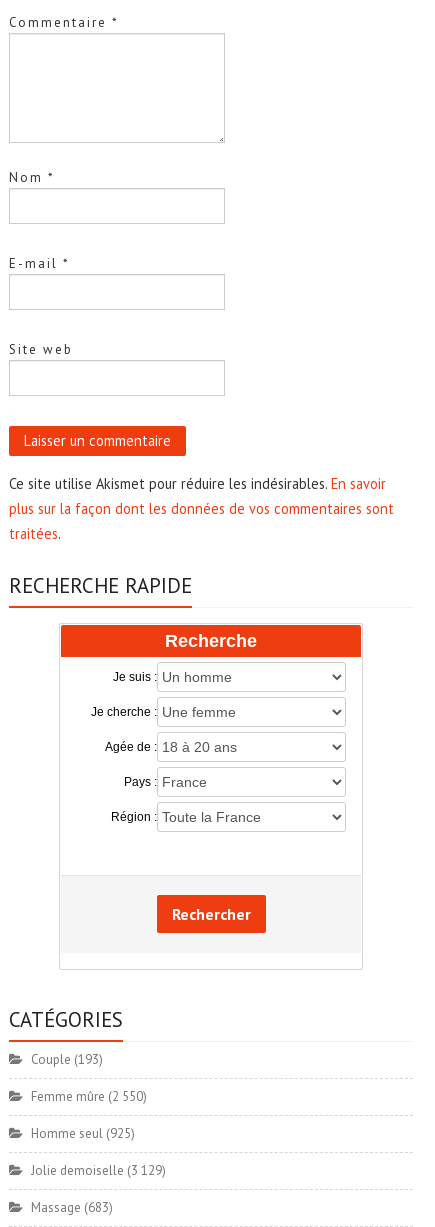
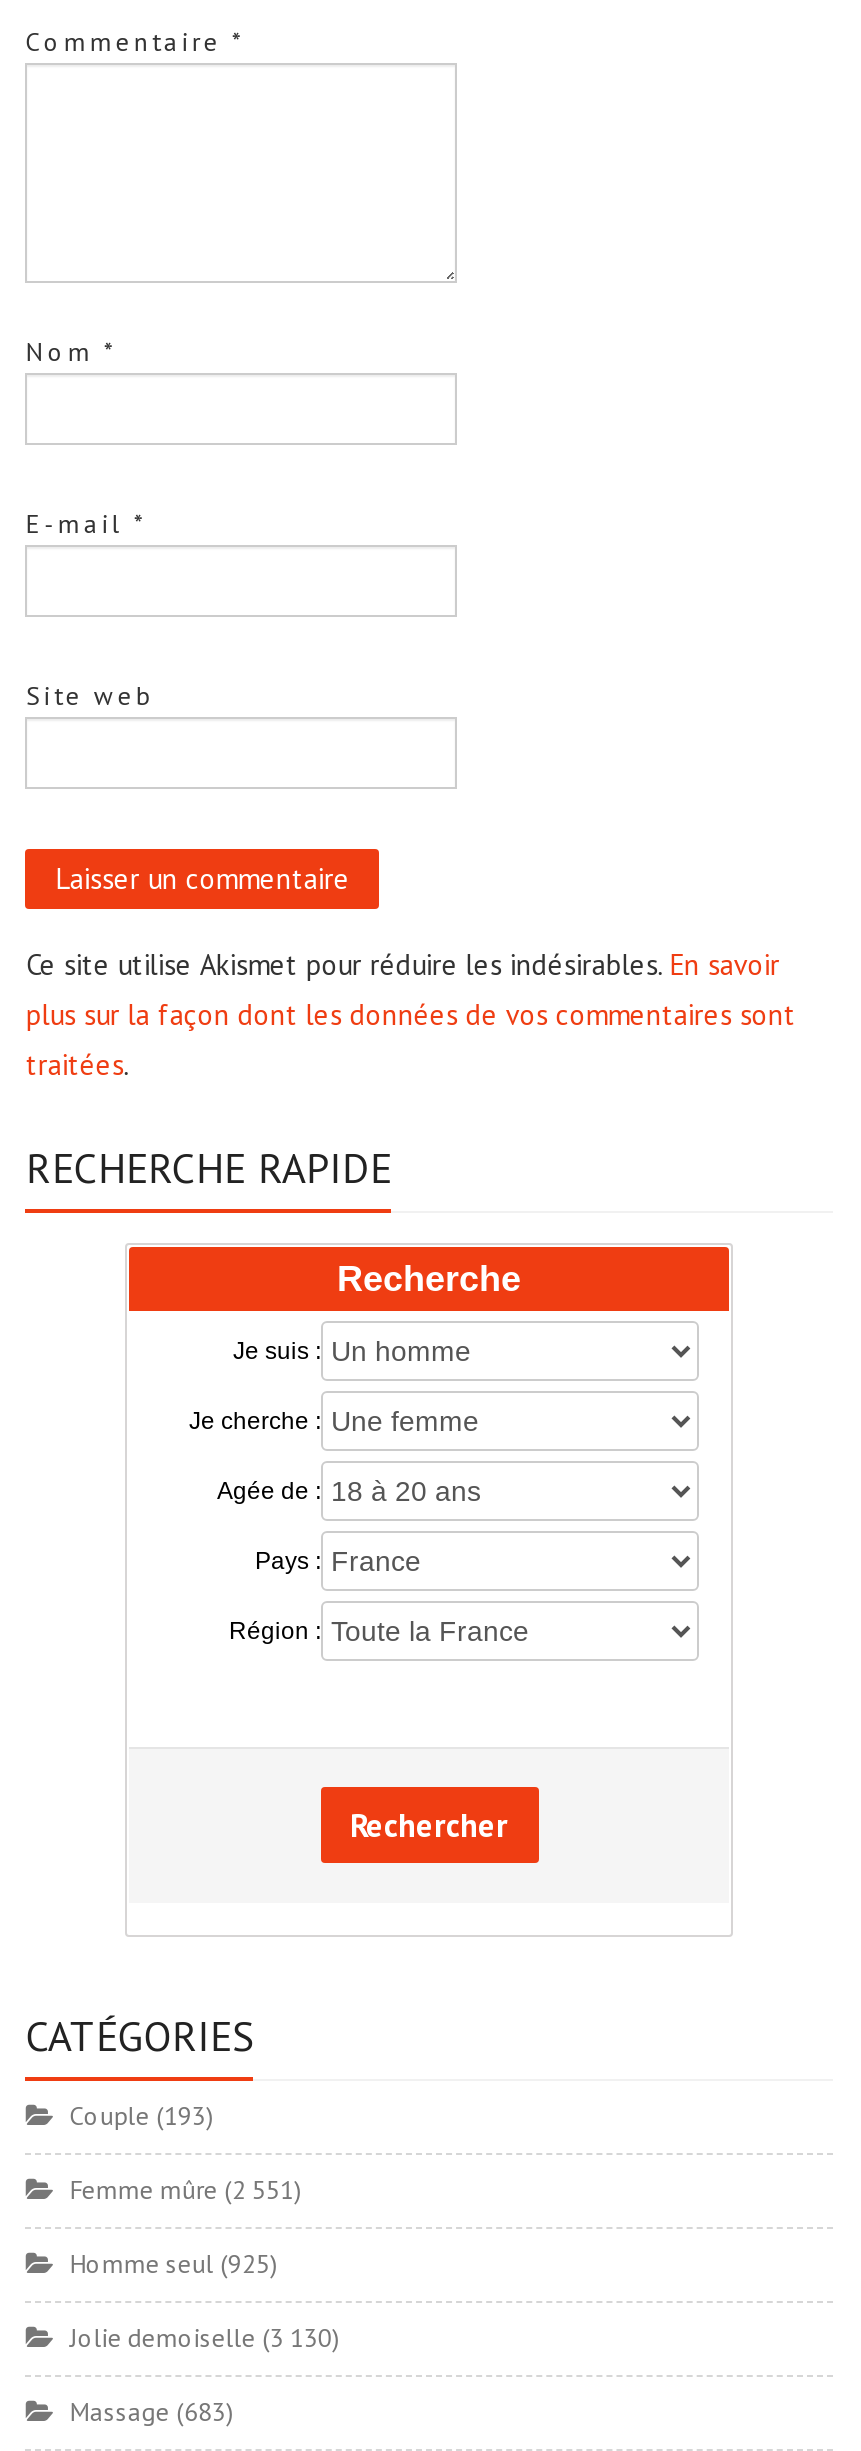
[31,1088,147,1105] Femme mûre (2 550) -> [70,2173,302,2207] Femme mûre (2 551)
[31,1162,166,1179] Jolie demoiselle (3 129) -> [70,2321,340,2355] Jolie demoiselle (3 130)

